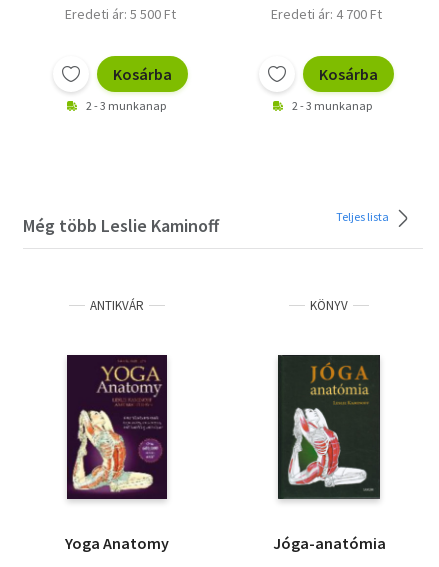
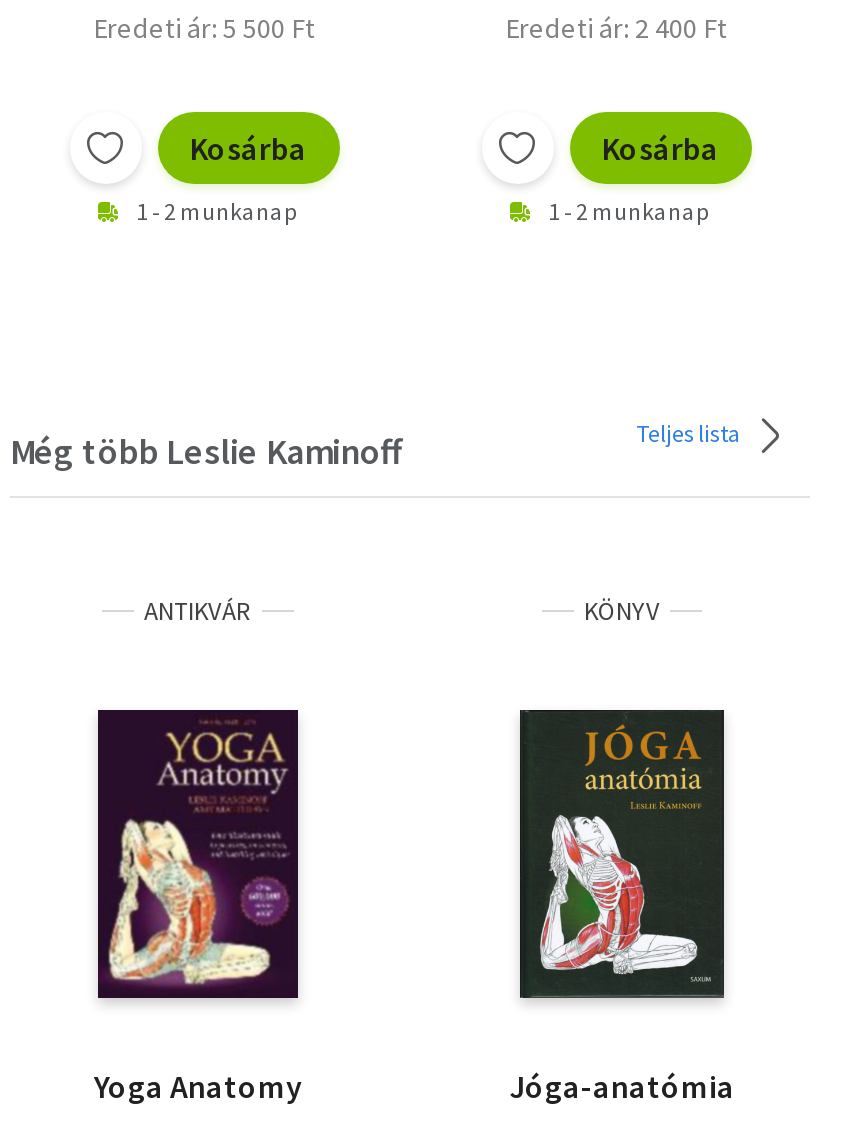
[270,5,381,23] Eredeti ár: 4 700 Ft -> [505,9,727,45] Eredeti ár: 2 400 Ft
[86,98,166,113] 2 - 3 munkanap -> [136,195,296,225] 1 - 2 munkanap
[292,98,372,113] 2 - 3 munkanap -> [548,195,708,225] 1 - 2 munkanap

